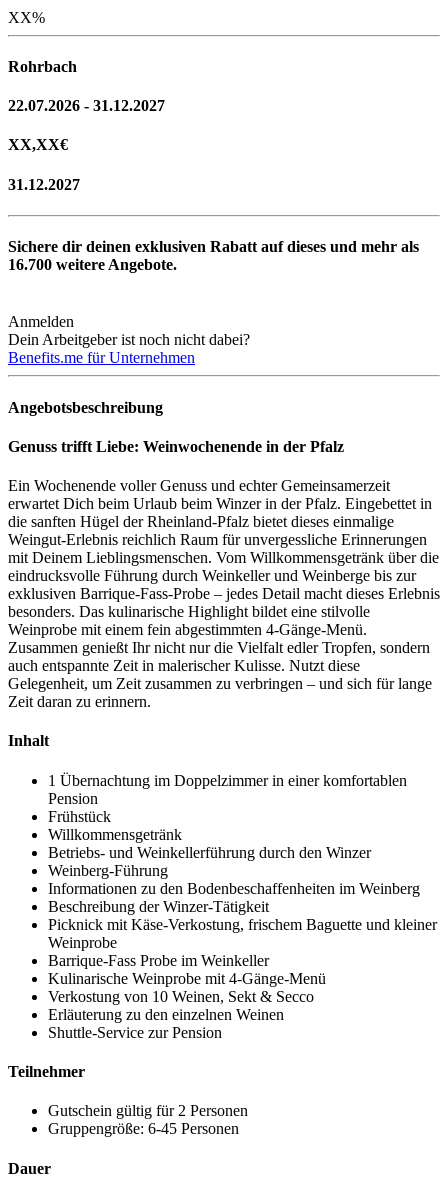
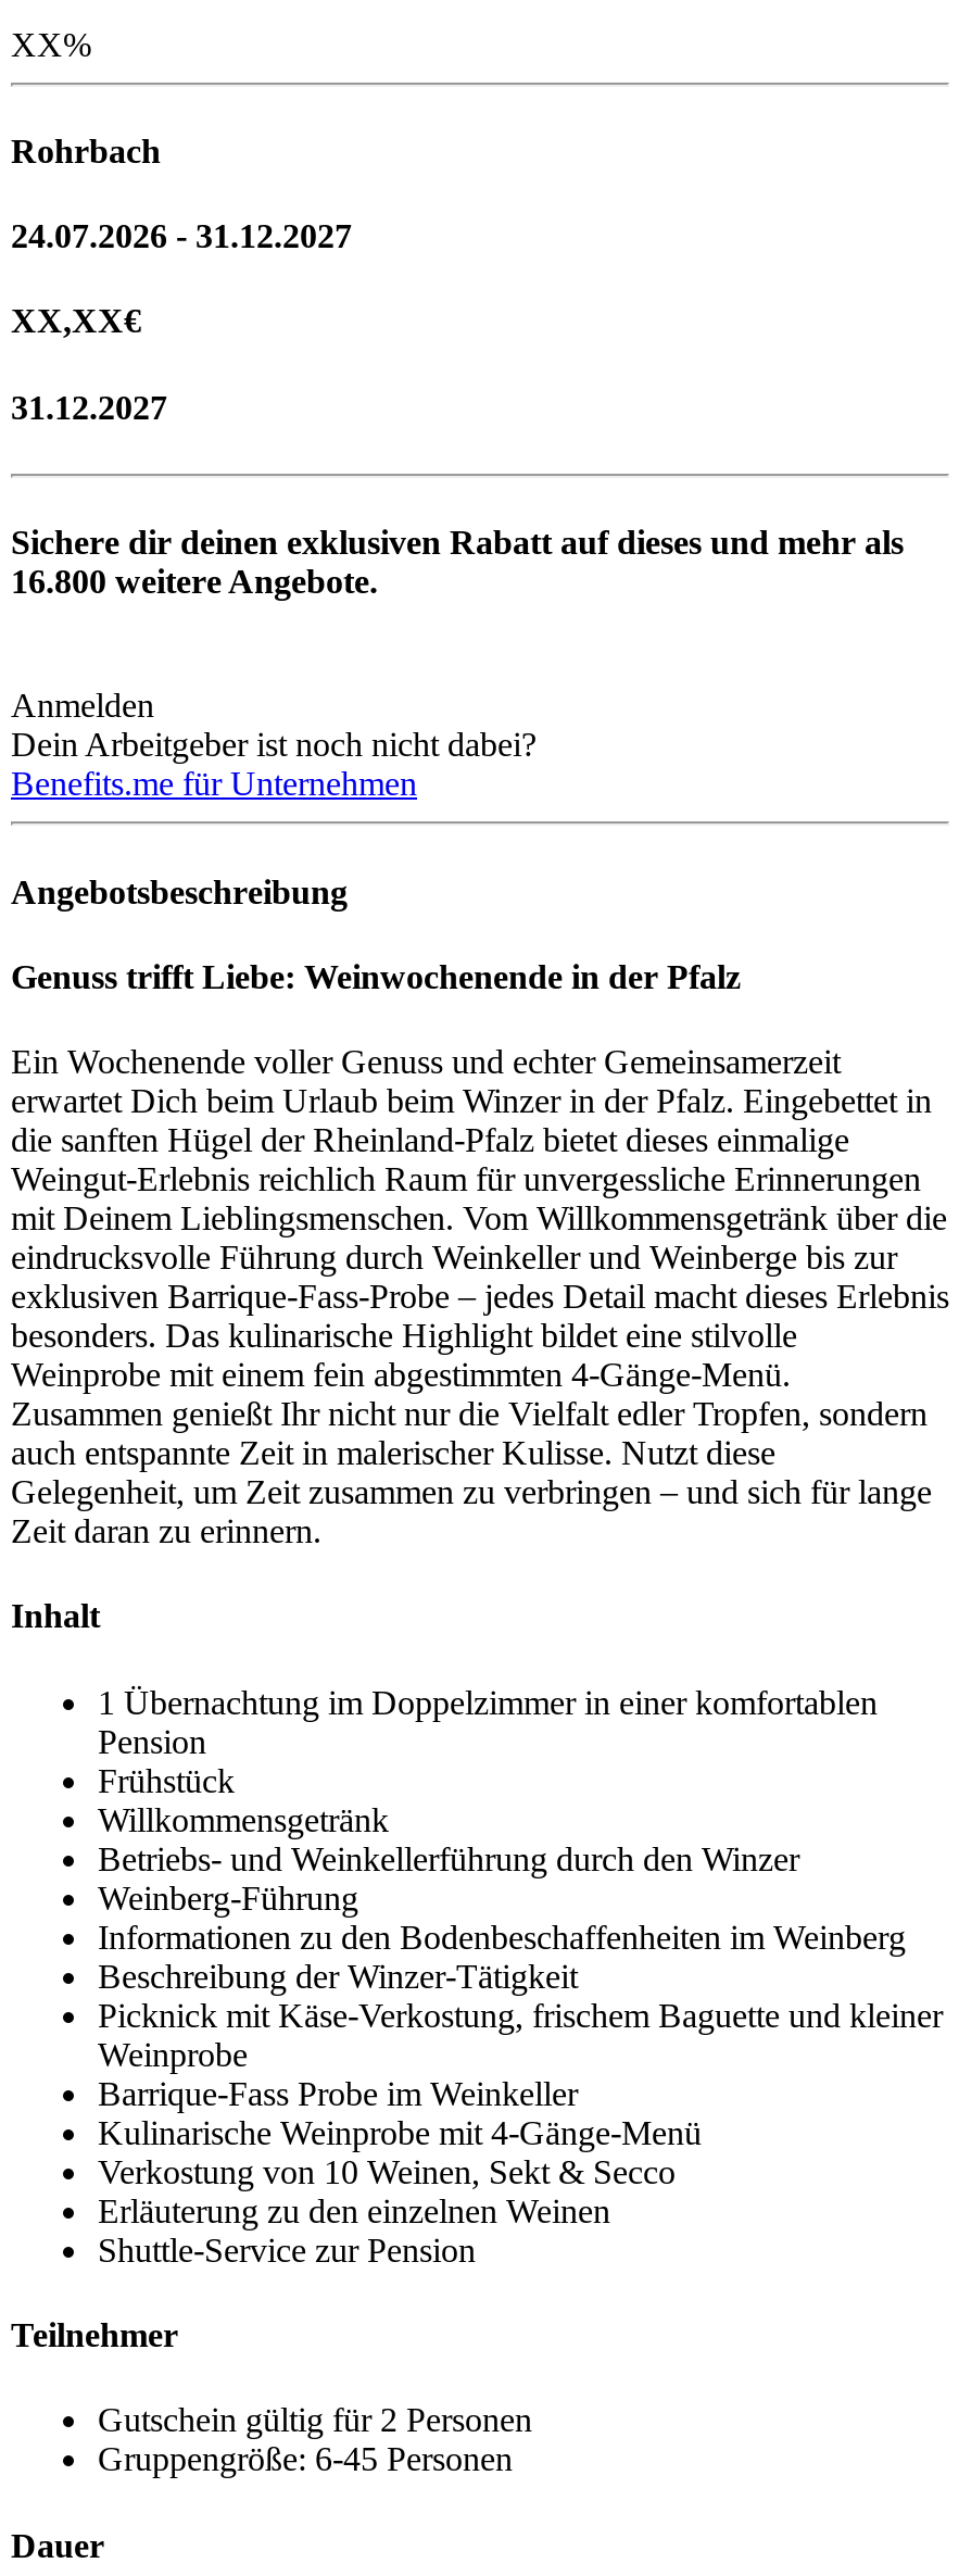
[8,97,165,114] 22.07.2026 - 31.12.2027 -> [11,218,352,254] 24.07.2026 - 31.12.2027
[8,256,177,273] 16.700 weitere Angebote. -> [11,563,378,600] 16.800 weitere Angebote.

